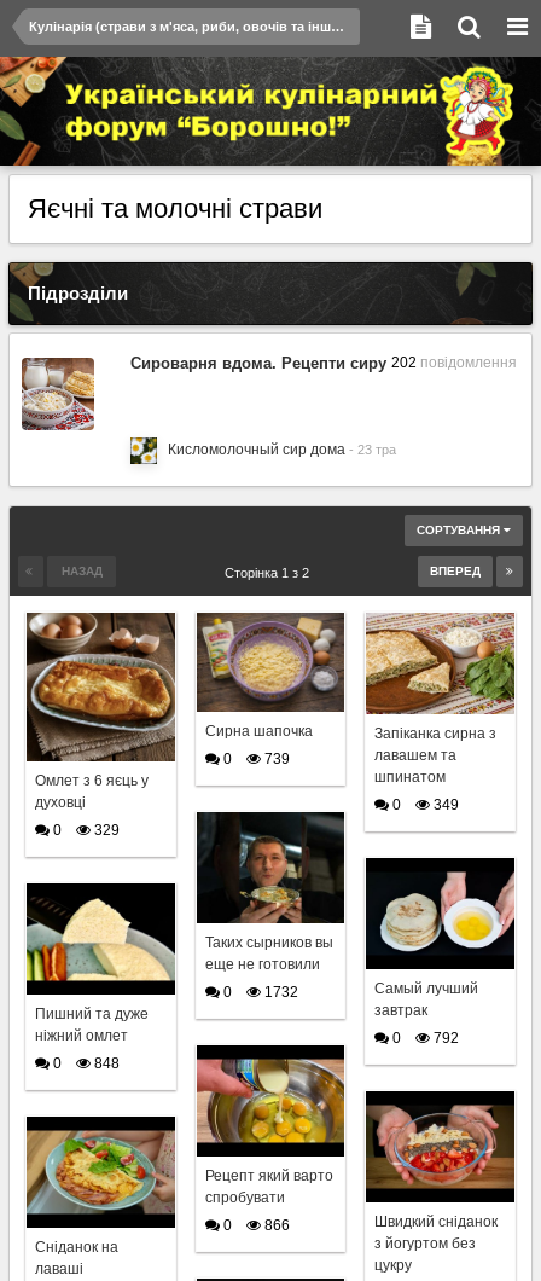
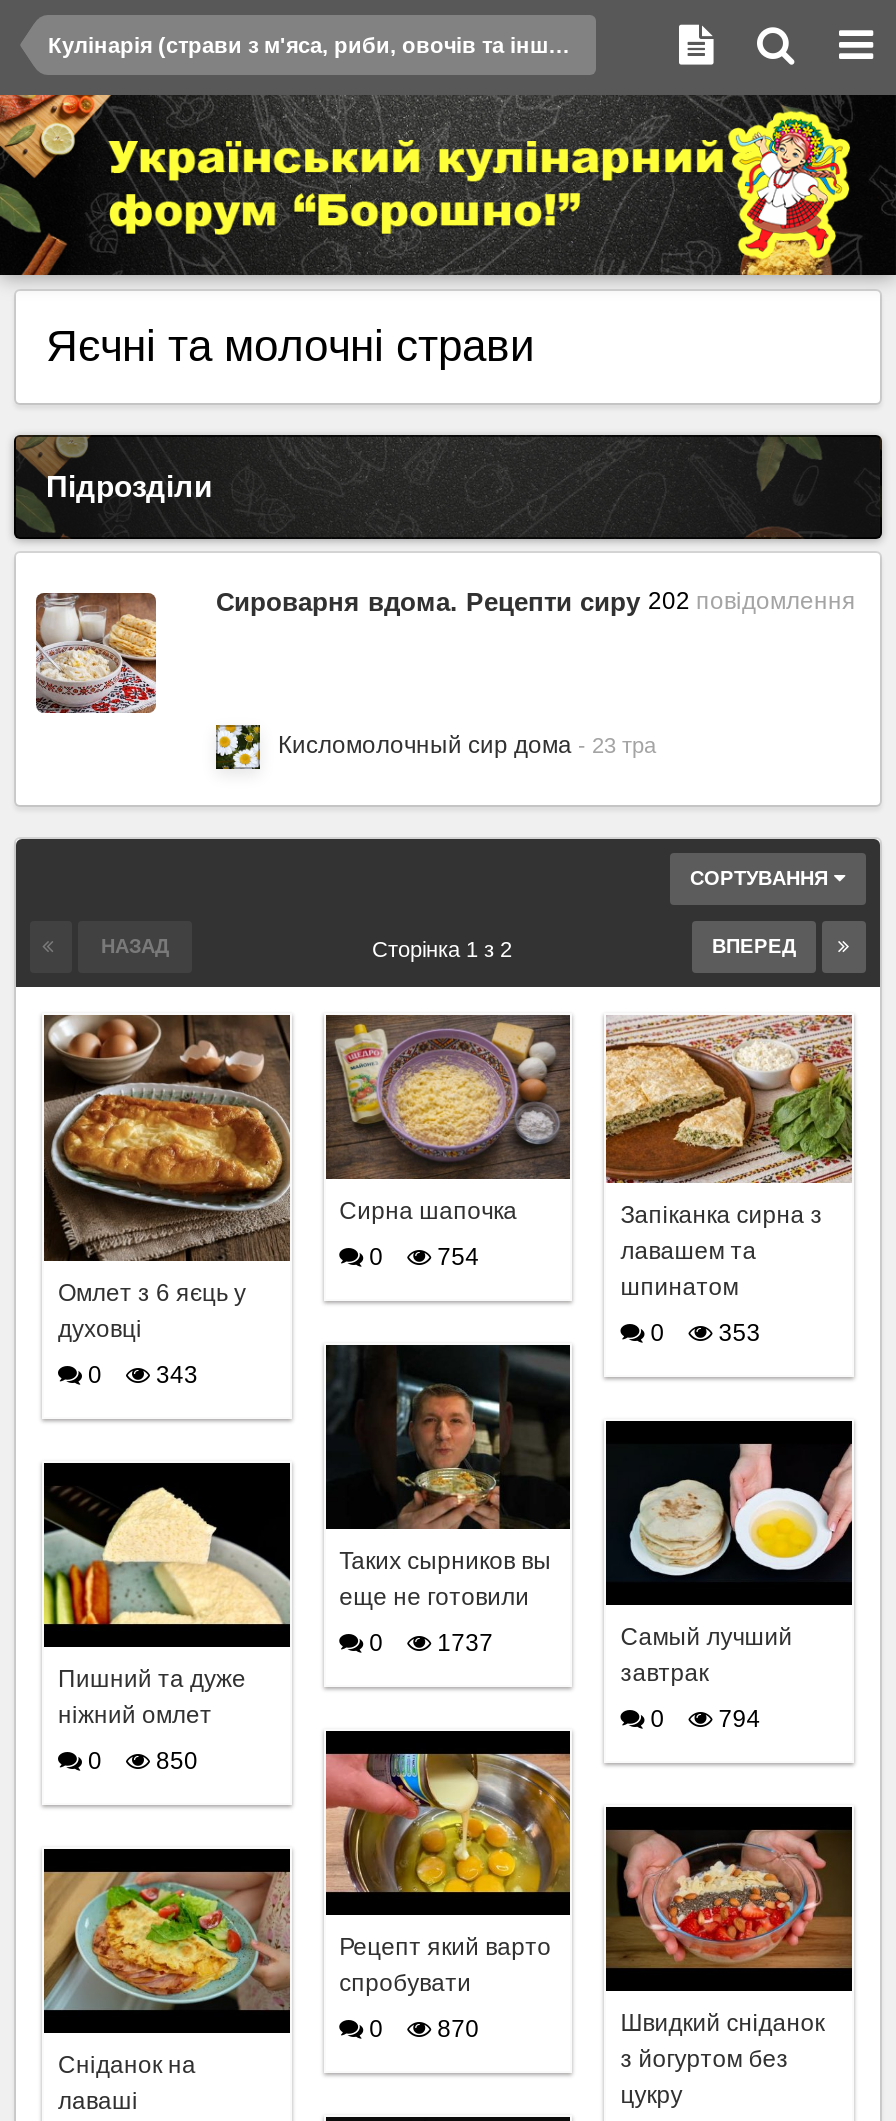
[223,750,289,767] 0 739 -> [369,1243,479,1271] 0 754
[393,796,459,813] 0 349 -> [651,1318,761,1346] 0 353
[53,821,120,838] 0 329 -> [88,1360,198,1388] 0 343
[223,984,298,1001] 0 1732 -> [369,1629,493,1657] 0 1737
[393,1030,459,1046] 0 792 -> [651,1705,761,1733] 0 794
[53,1055,120,1072] 0 848 -> [88,1747,198,1775] 0 850
[223,1217,289,1234] 0 866 -> [369,2015,479,2043] 0 870

